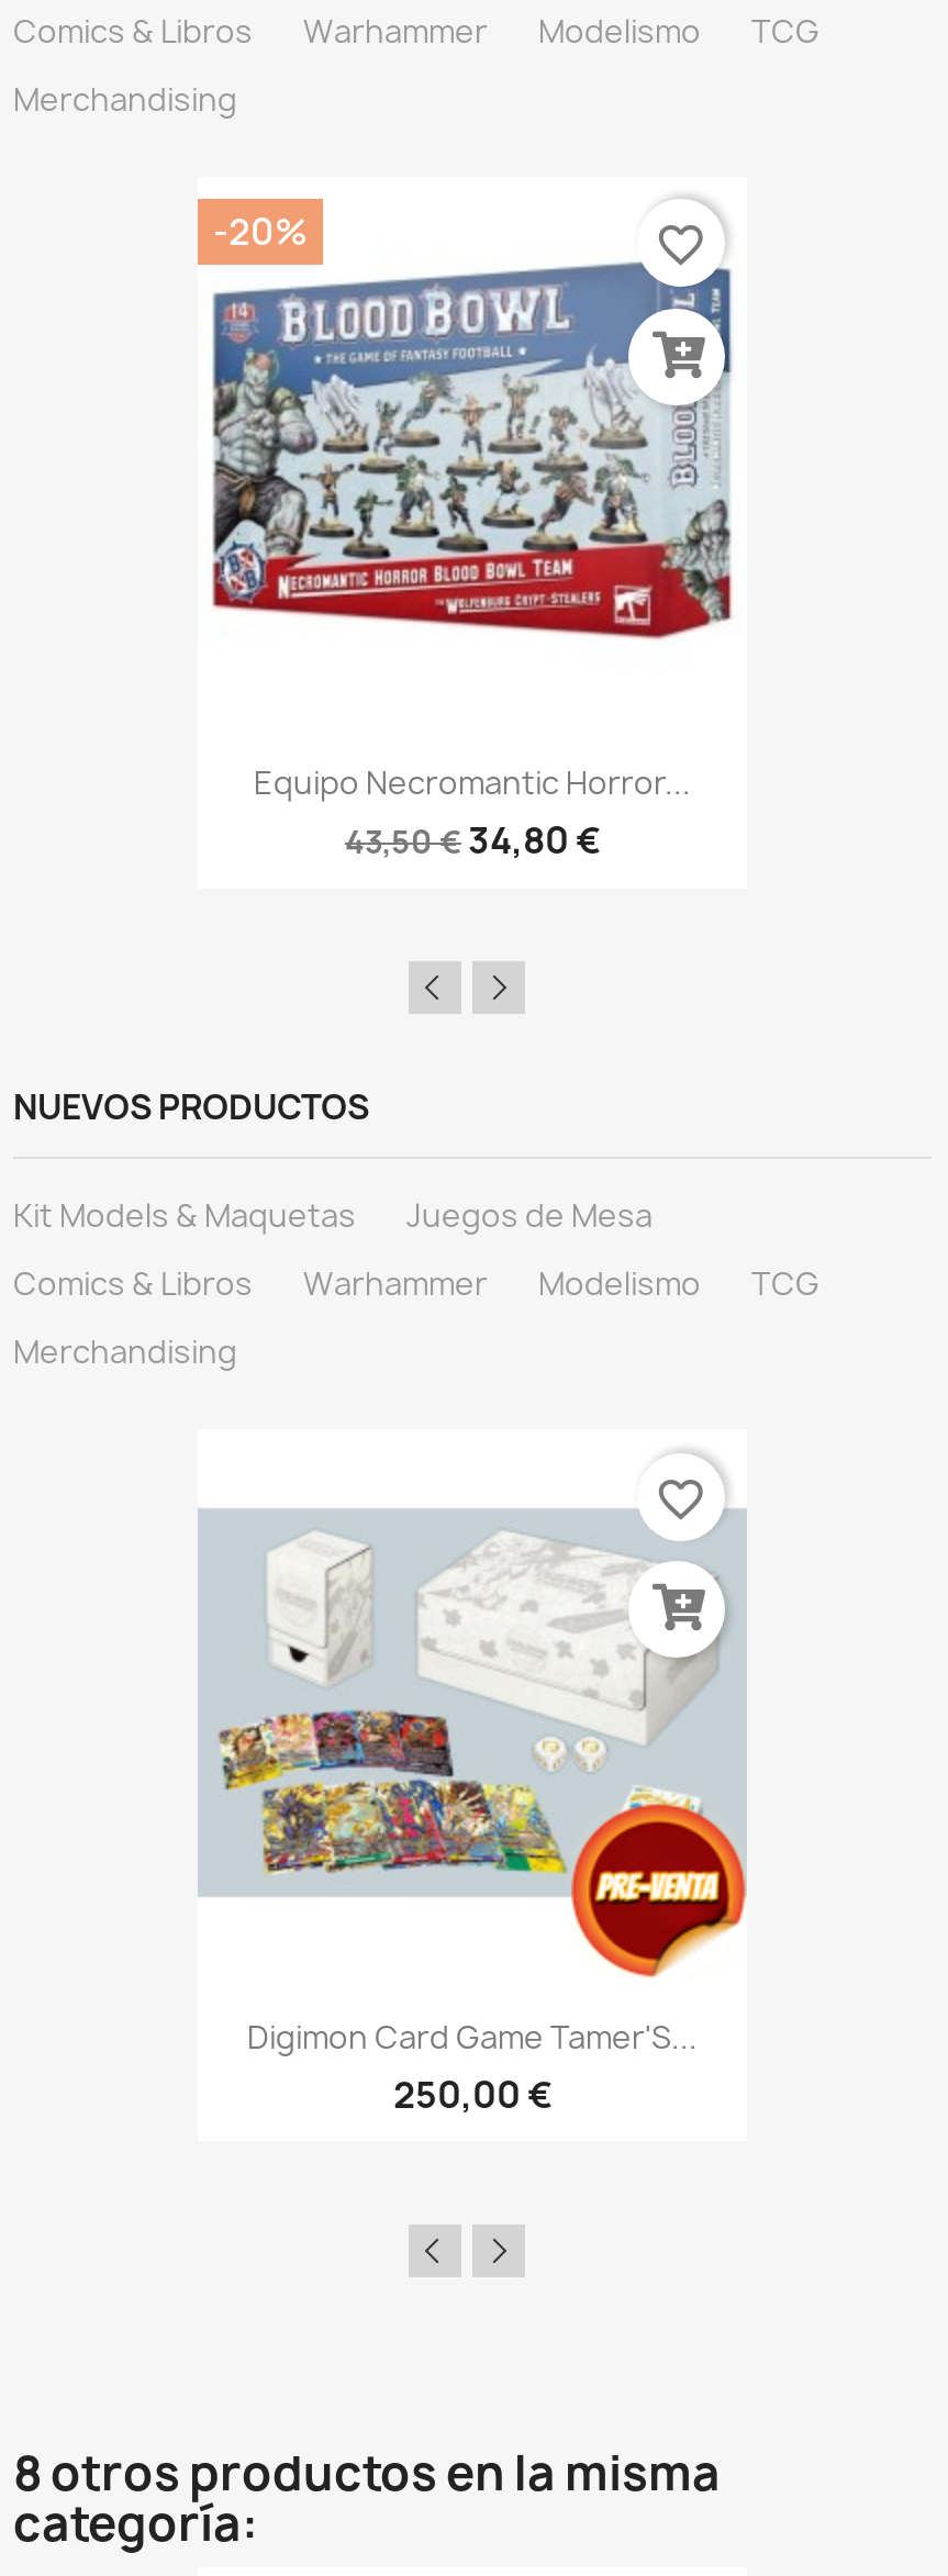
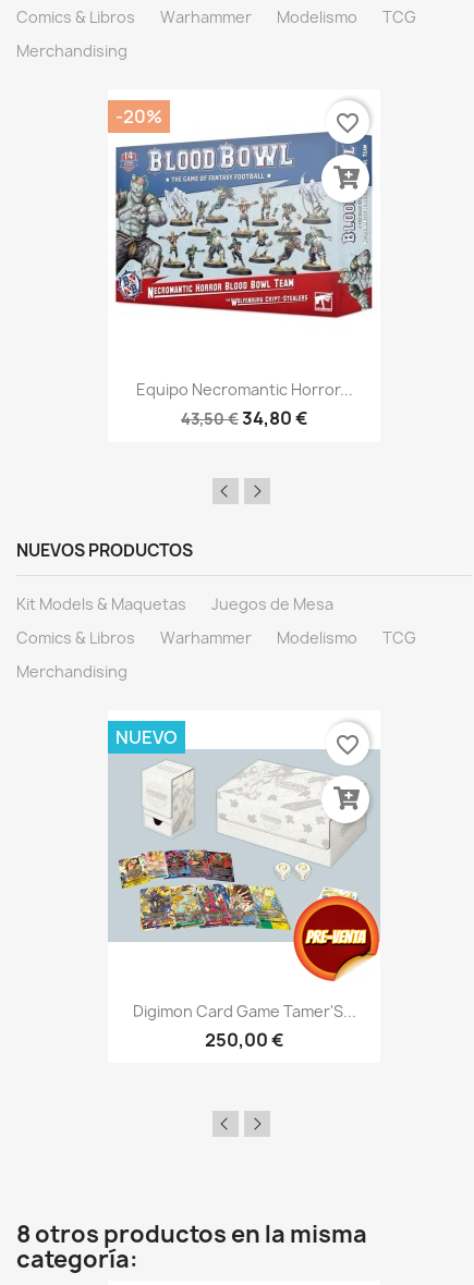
none -> [116,726,178,750] NUEVO

